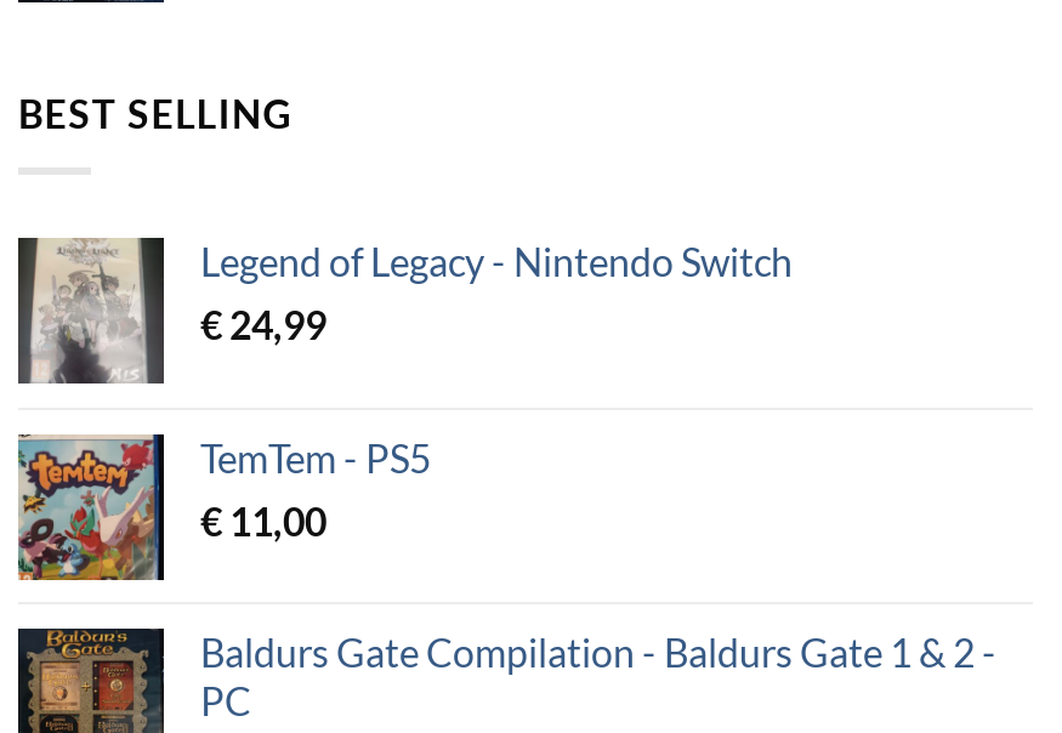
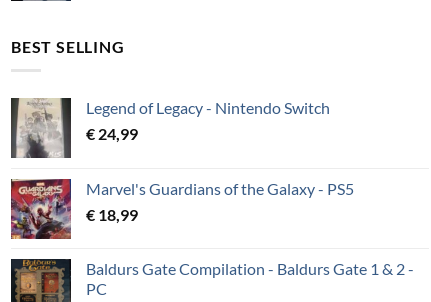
[16,434,431,583] [image] | TemTem - PS5 | €11,00 -> [10,179,354,240] [image] | Marvel's Guardians of the Galaxy - PS5 | €18,99

